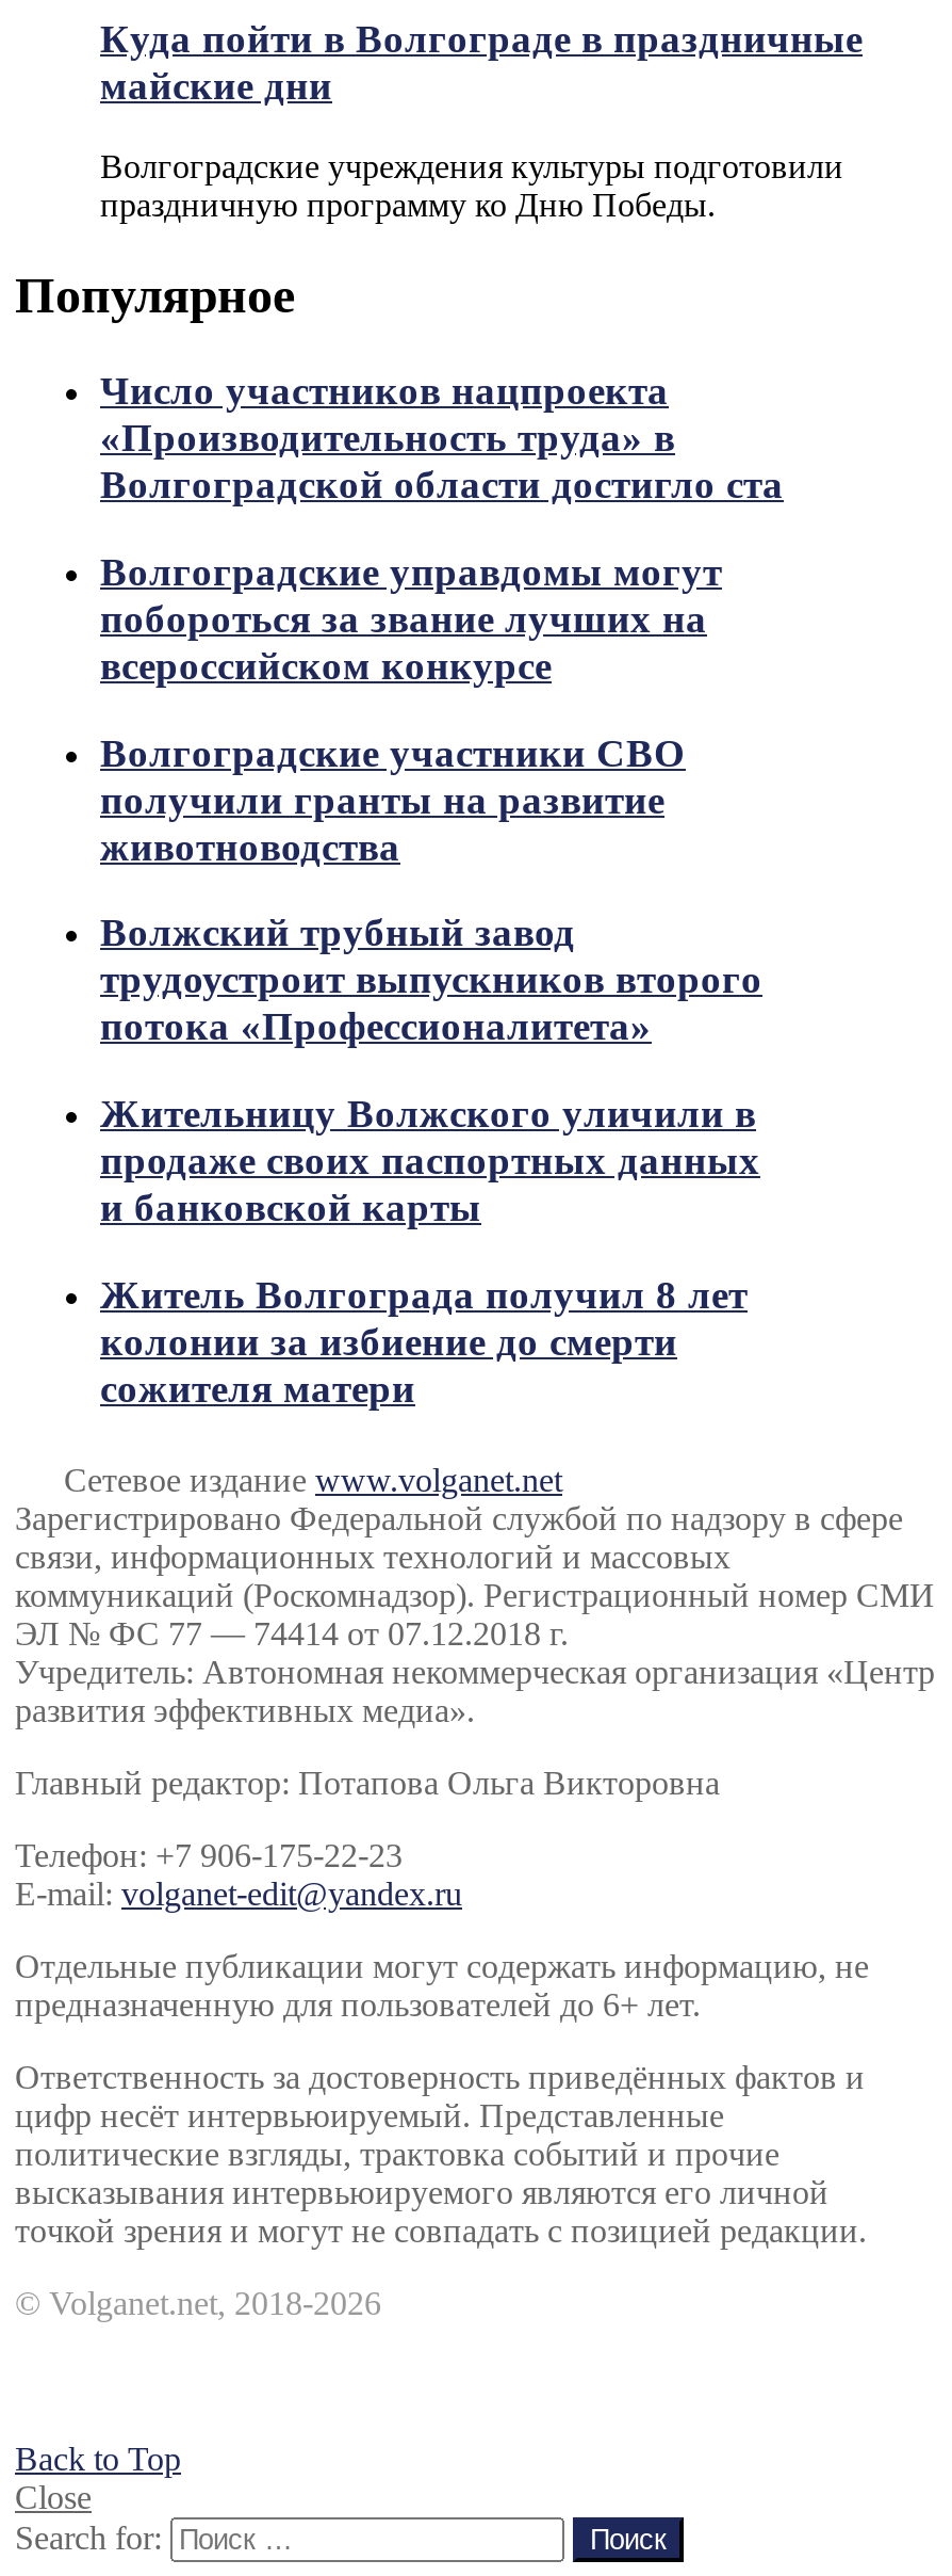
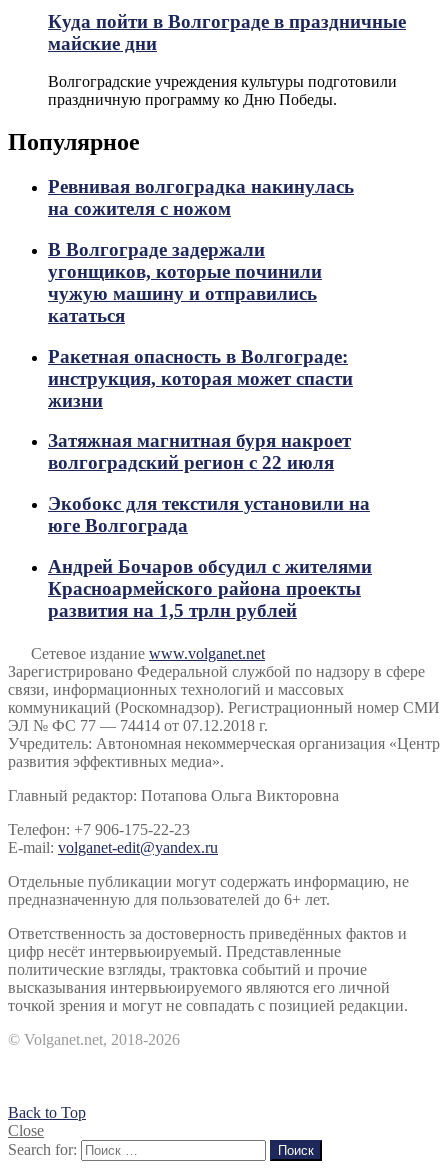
[100,368,784,507] Число участников нацпроекта | «Производительность труда» в | Волгоградской области достигло ста -> [48,176,354,219] Ревнивая волгоградка накинулась | на сожителя с ножом
[100,549,722,688] Волгоградские управдомы могут | побороться за звание лучших на | всероссийском конкурсе -> [48,239,322,326] В Волгограде задержали | угонщиков, которые починили | чужую машину и отправились | кататься
[100,730,686,868] Волгоградские участники СВО | получили гранты на развитие | животноводства -> [48,346,353,411] Ракетная опасность в Волгограде: | инструкция, которая может спасти | жизни
[100,910,762,1049] Волжский трубный завод | трудоустроит выпускников второго | потока «Профессионалитета» -> [48,430,351,473] Затяжная магнитная буря накроет | волгоградский регион с 22 июля
[100,1091,760,1229] Жительницу Волжского уличили в | продаже своих паспортных данных | и банковской карты -> [48,493,370,536] Экобокс для текстиля установили на | юге Волгограда
[100,1272,748,1410] Житель Волгограда получил 8 лет | колонии за избиение до смерти | сожителя матери -> [48,556,372,621] Андрей Бочаров обсудил с жителями | Красноармейского района проекты | развития на 1,5 трлн рублей

